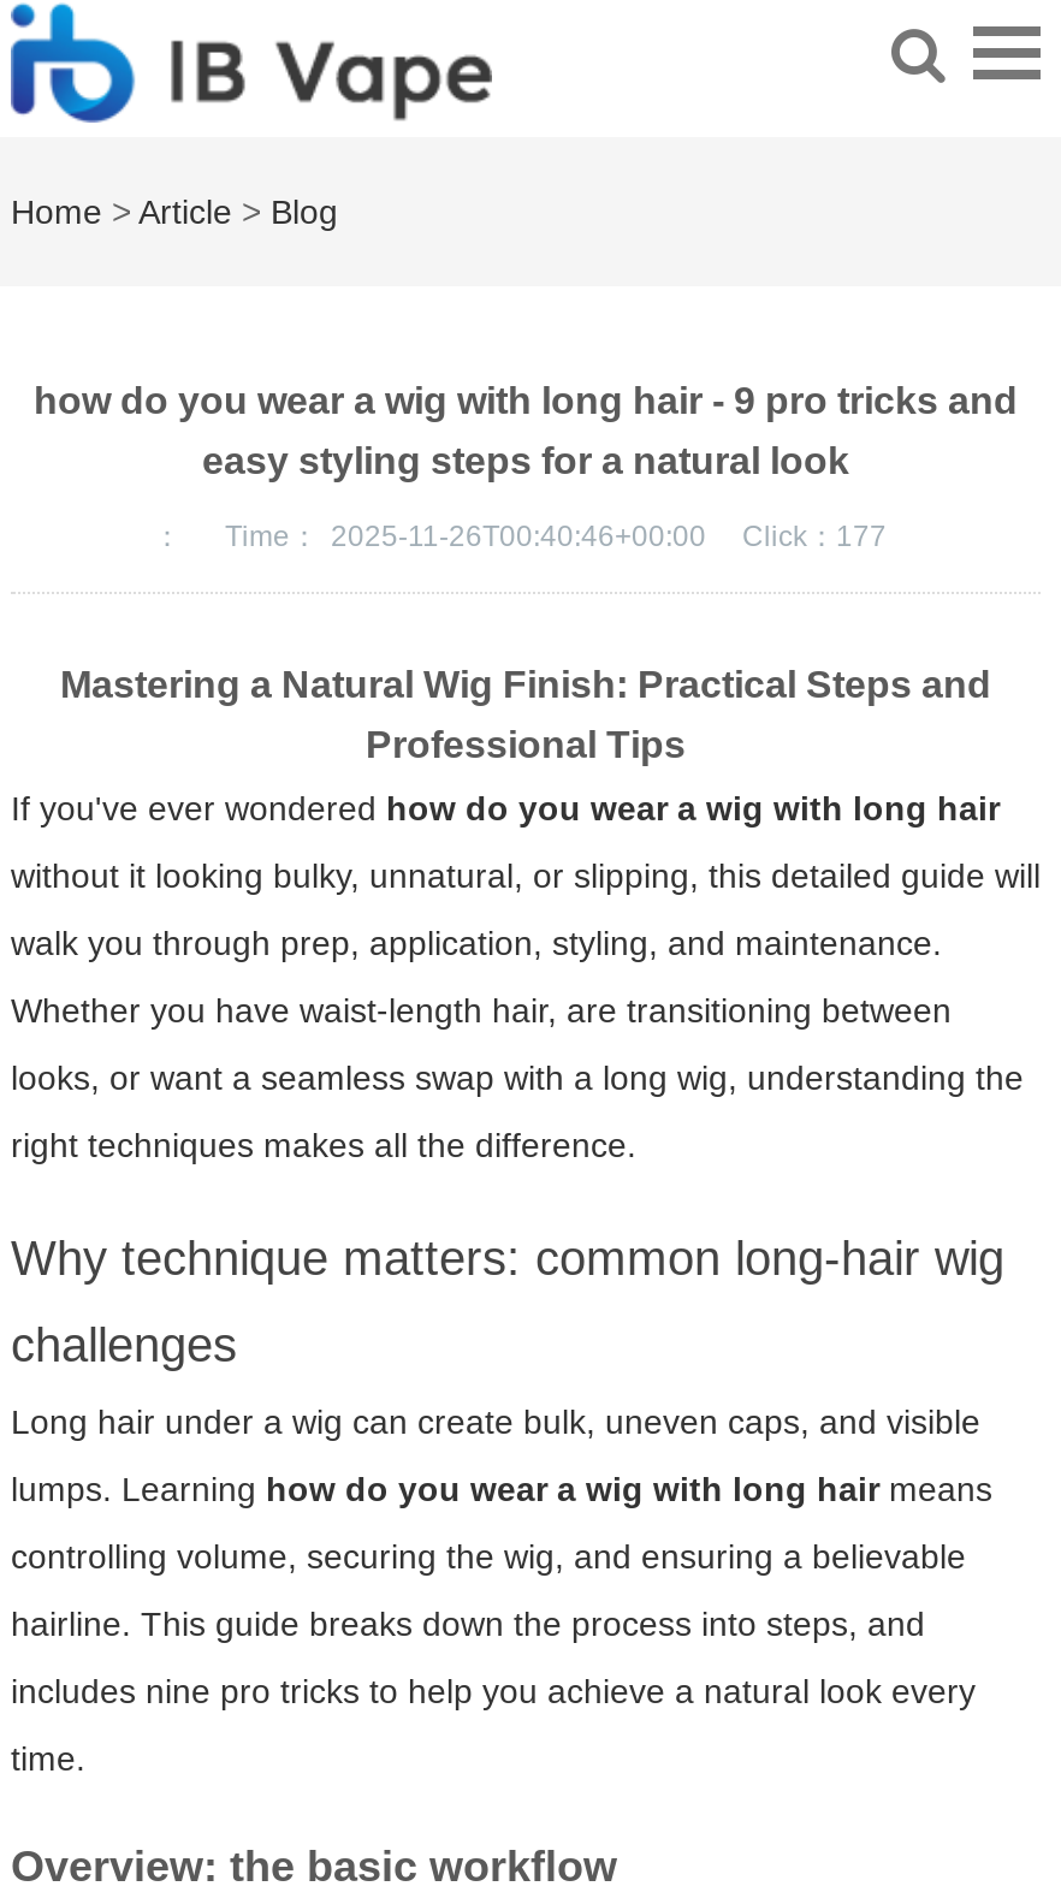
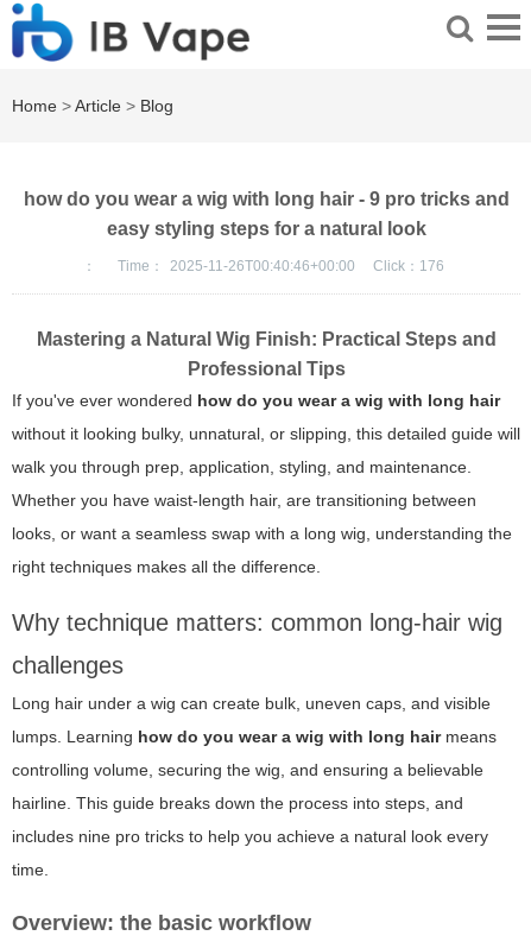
[742,521,887,554] Click：177 -> [373,258,444,275] Click：176

